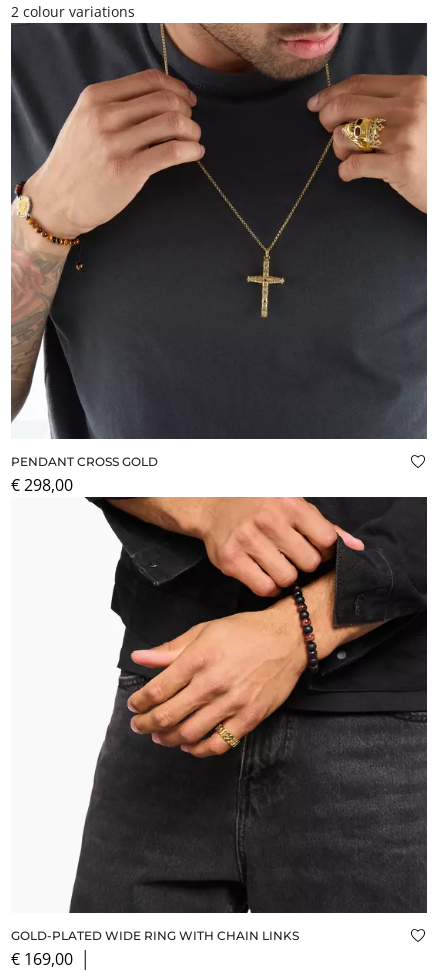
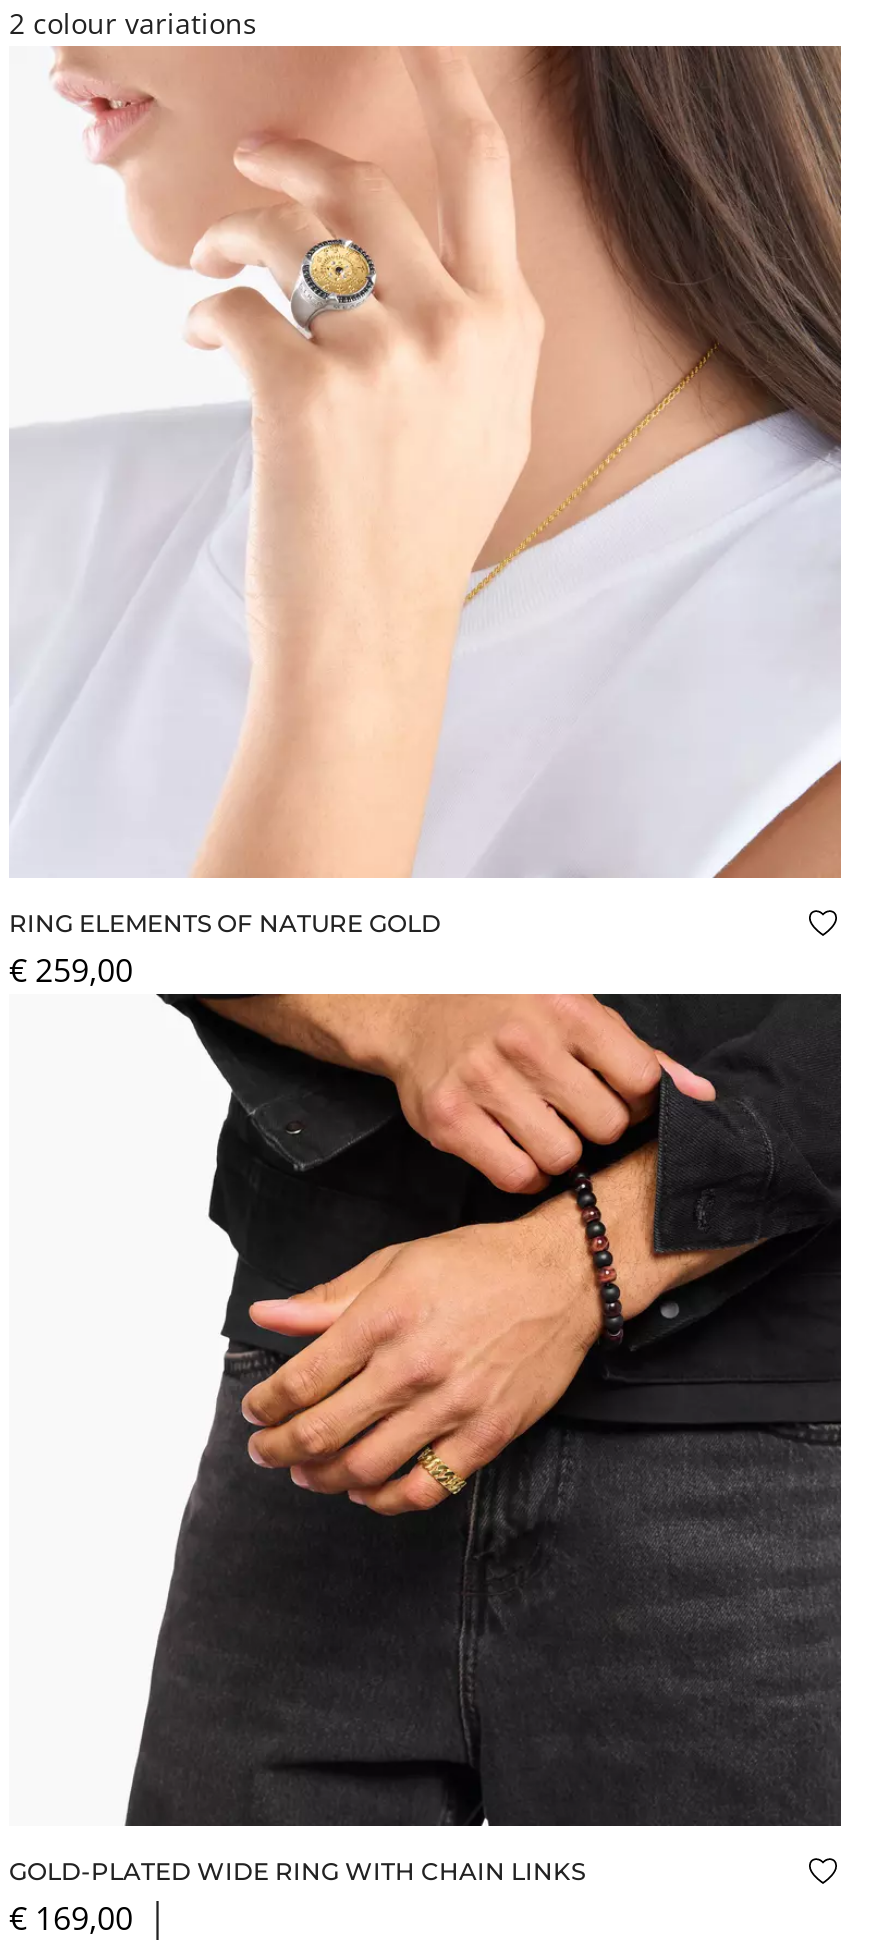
[10,22,428,496] [image] | PENDANT CROSS GOLD | € 298,00 -> [9,44,843,992] [image] | RING ELEMENTS OF NATURE GOLD | € 259,00

